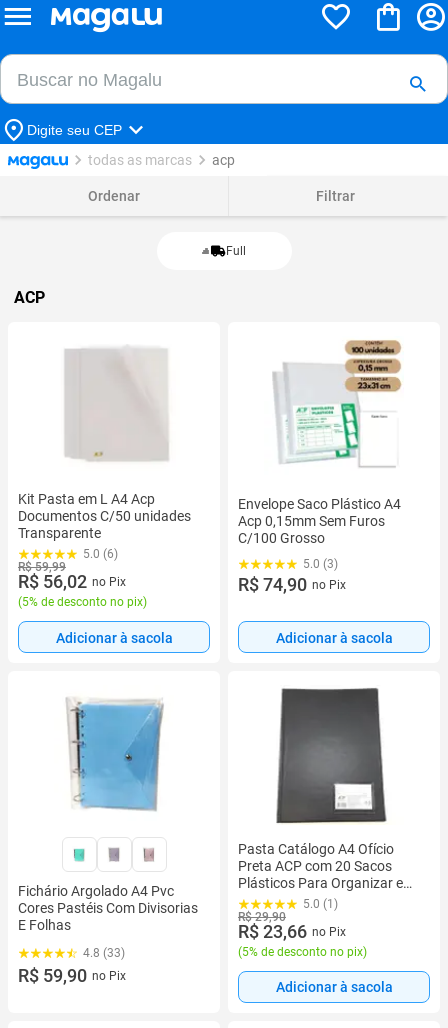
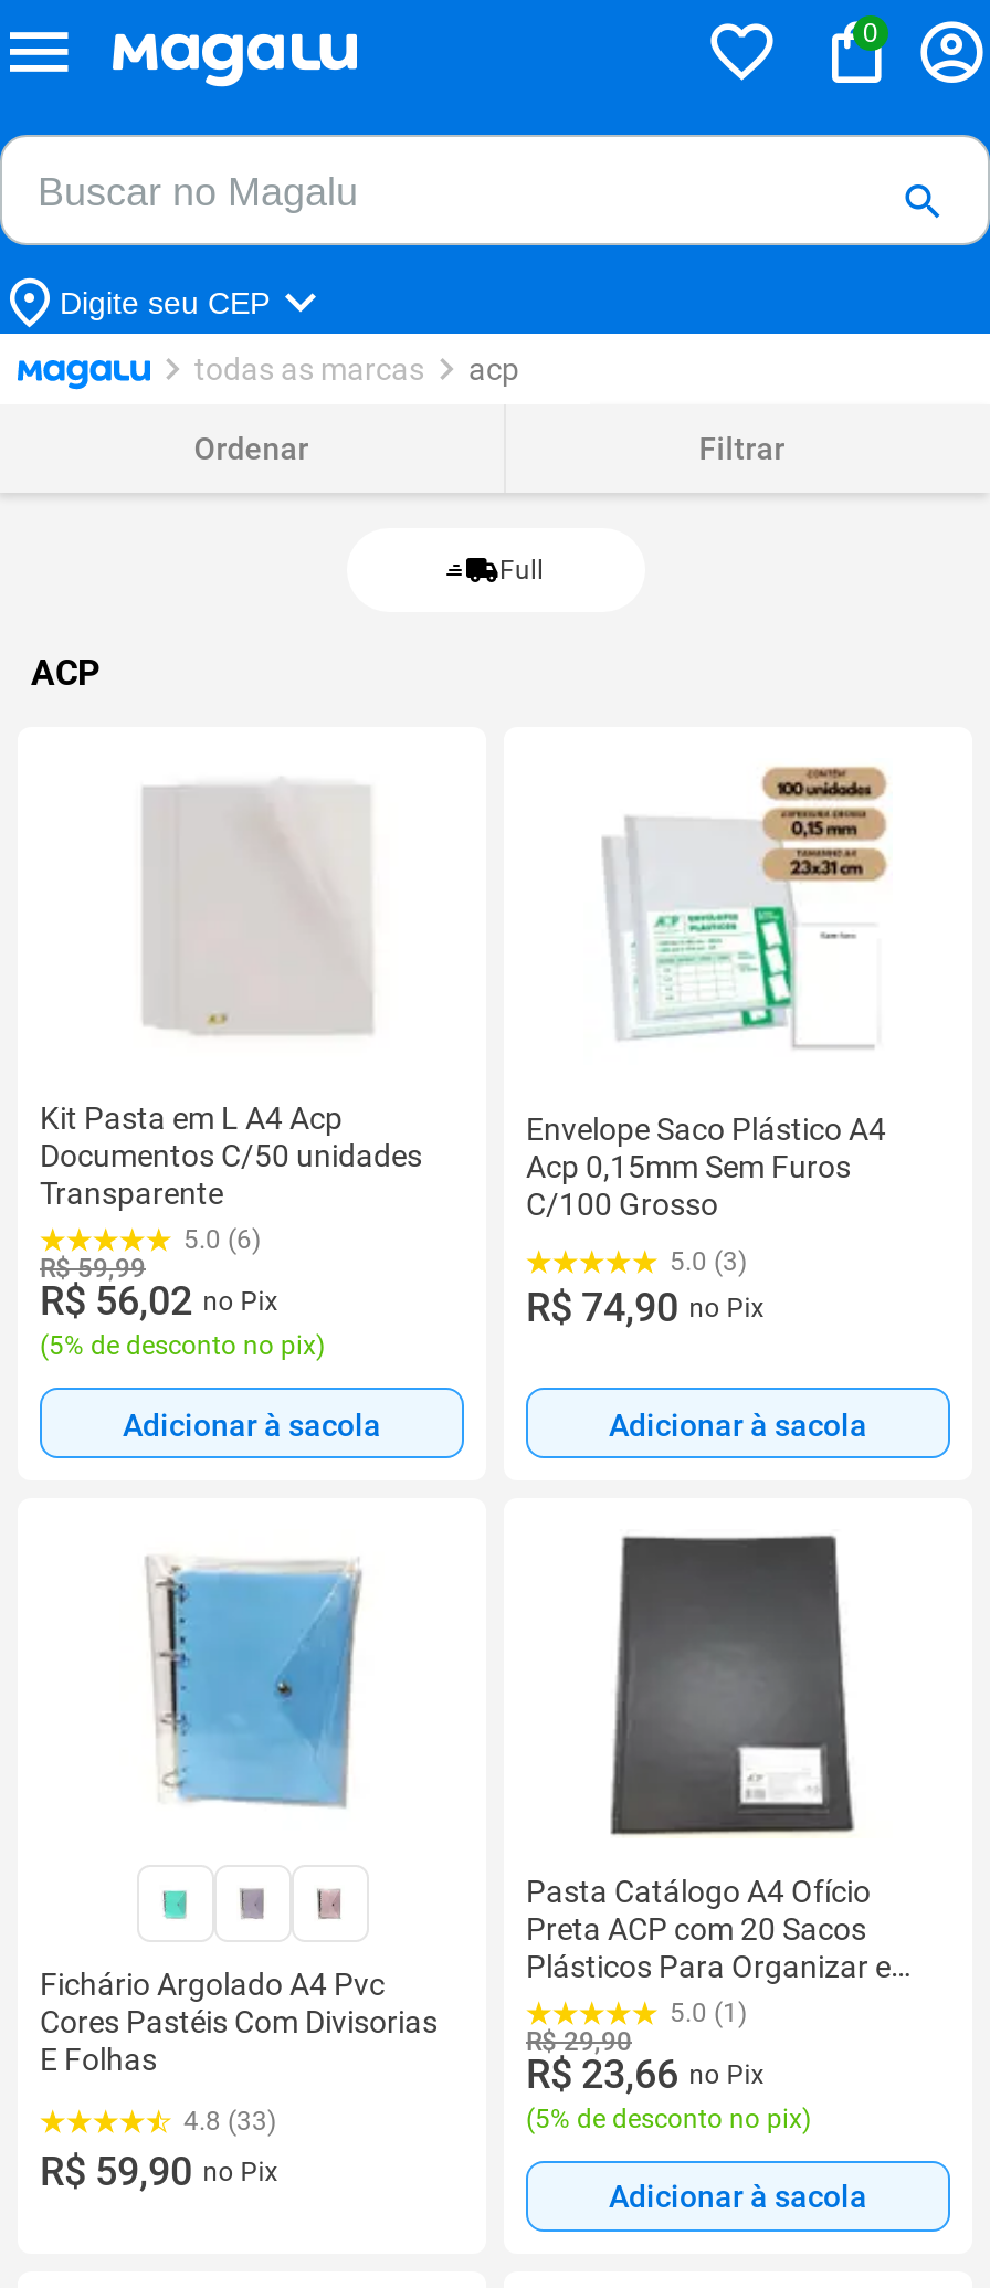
none -> [863,18,878,49] 0

